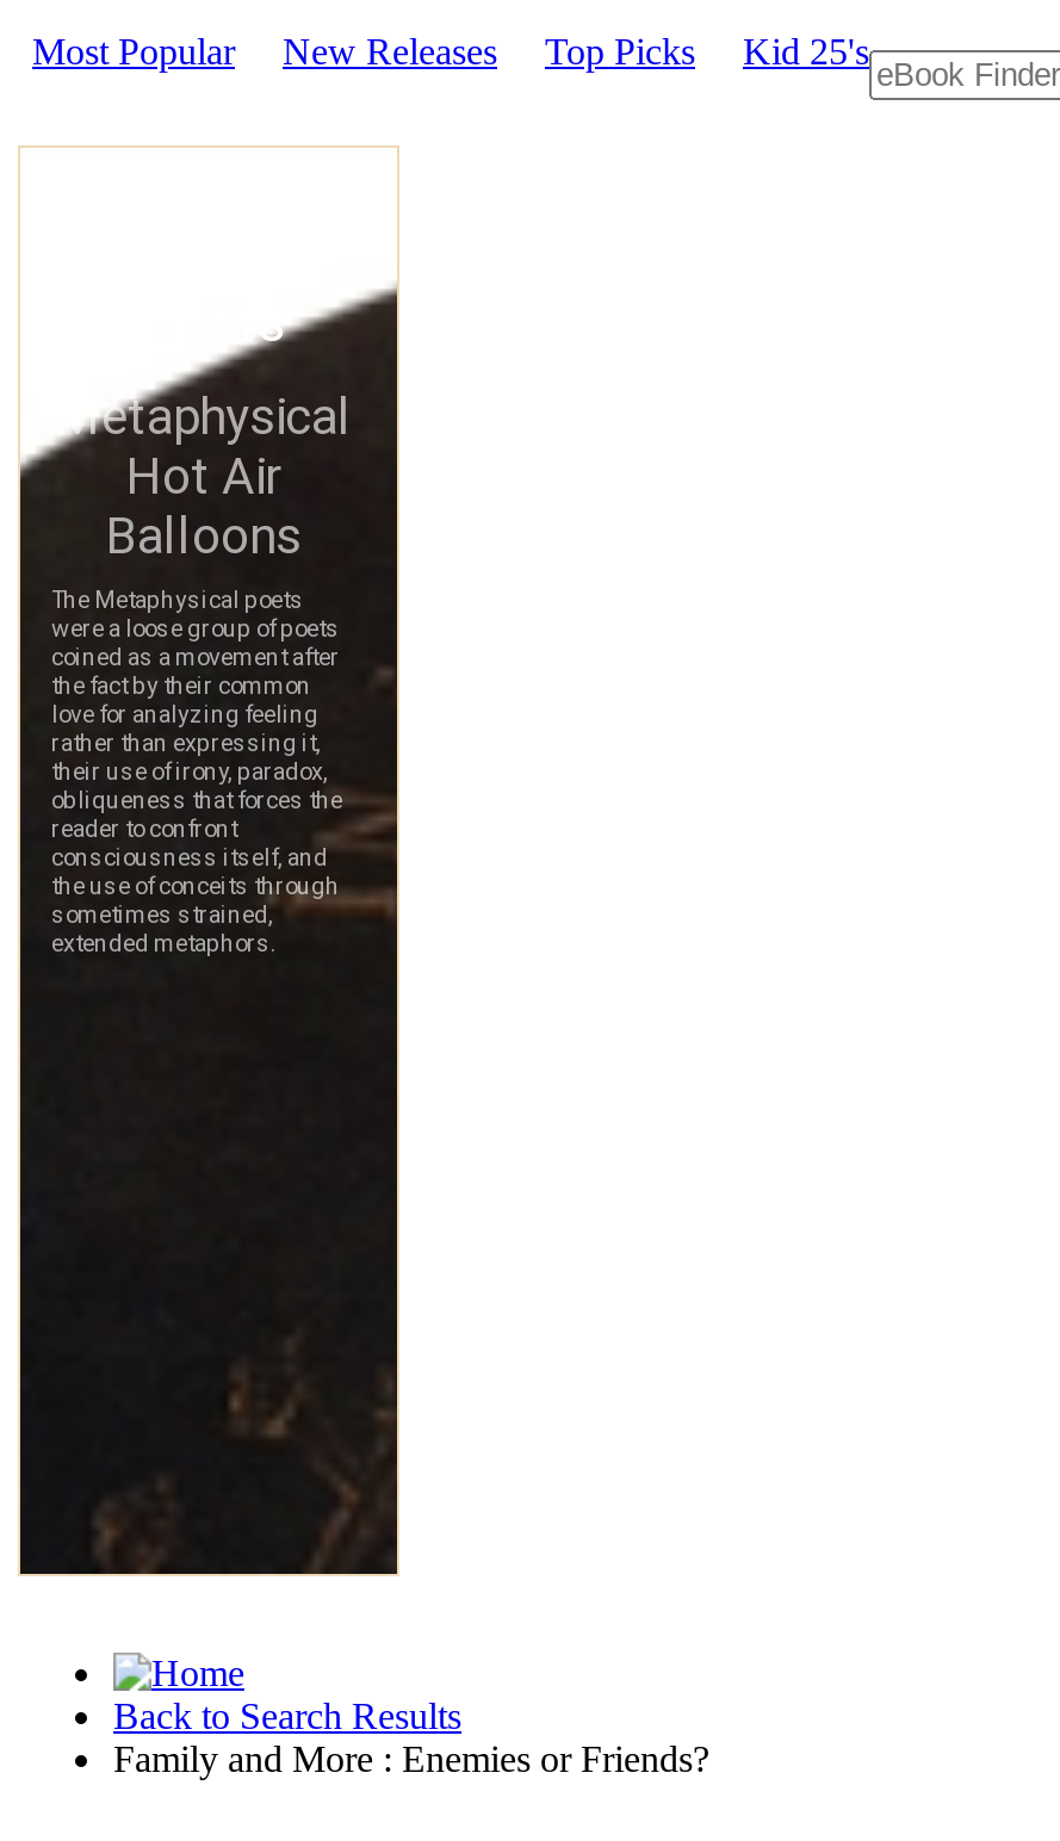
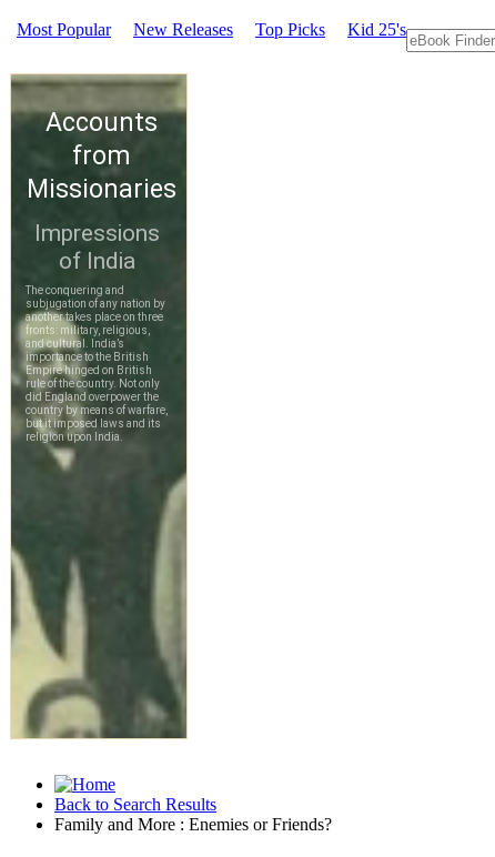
[18,148,399,1576] [image] -> [10,73,188,739] [image]

